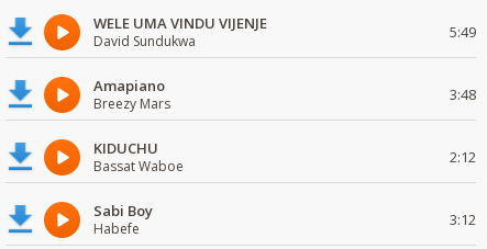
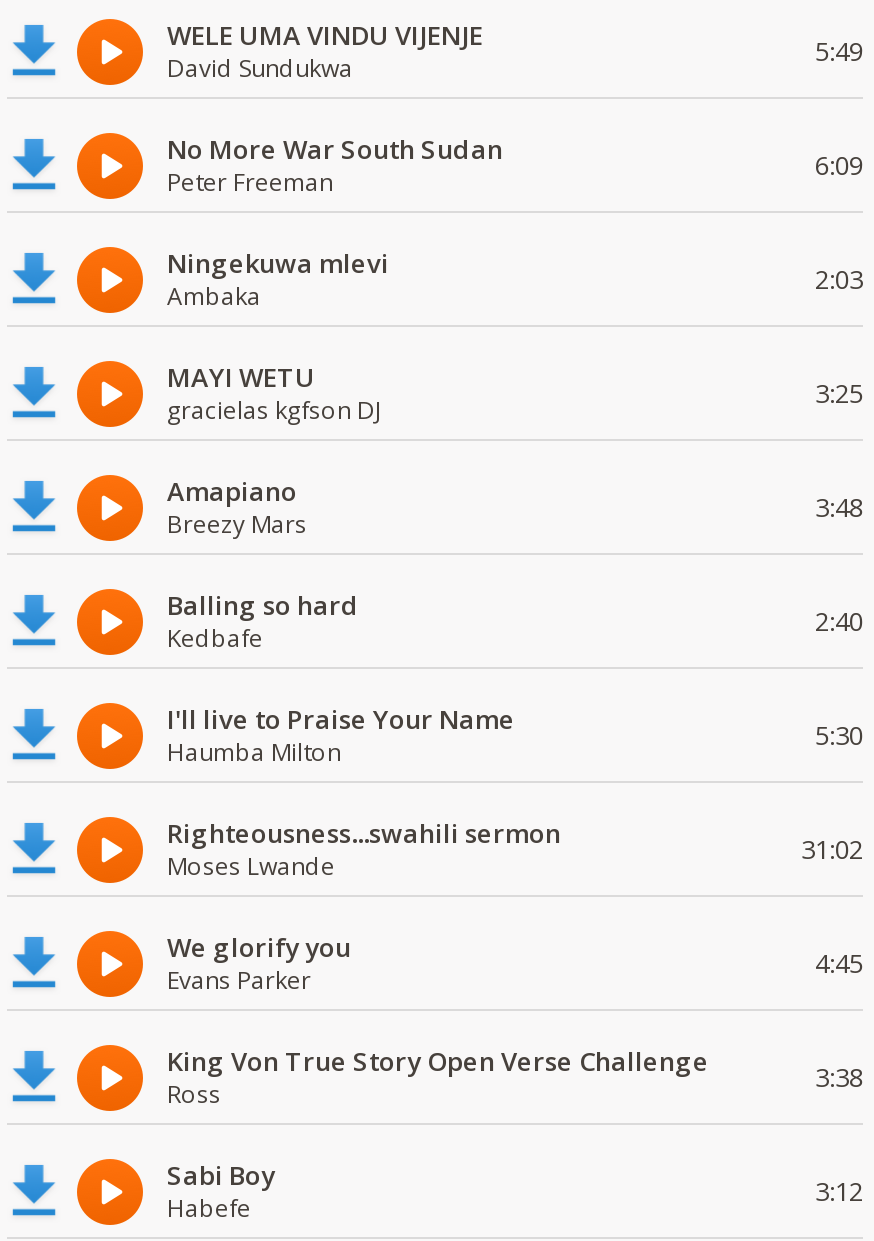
none -> [167,131,863,427] No More War South Sudan | Peter Freeman | 6:09 | Ningekuwa mlevi | Ambaka | 2:03 | MAYI WETU | gracielas kgfson DJ | 3:25
[93,138,476,176] KIDUCHU | Bassat Waboe | 2:12 -> [167,587,863,1111] Balling so hard | Kedbafe | 2:40 | I'll live to Praise Your Name | Haumba Milton | 5:30 | Righteousness...swahili sermon | Moses Lwande | 31:02 | We glorify you | Evans Parker | 4:45 | King Von True Story Open Verse Challenge | Ross | 3:38

